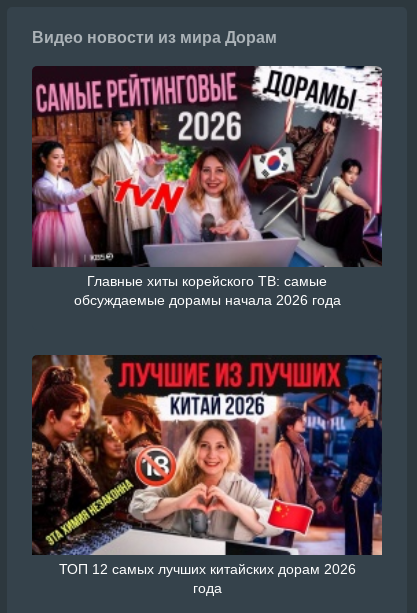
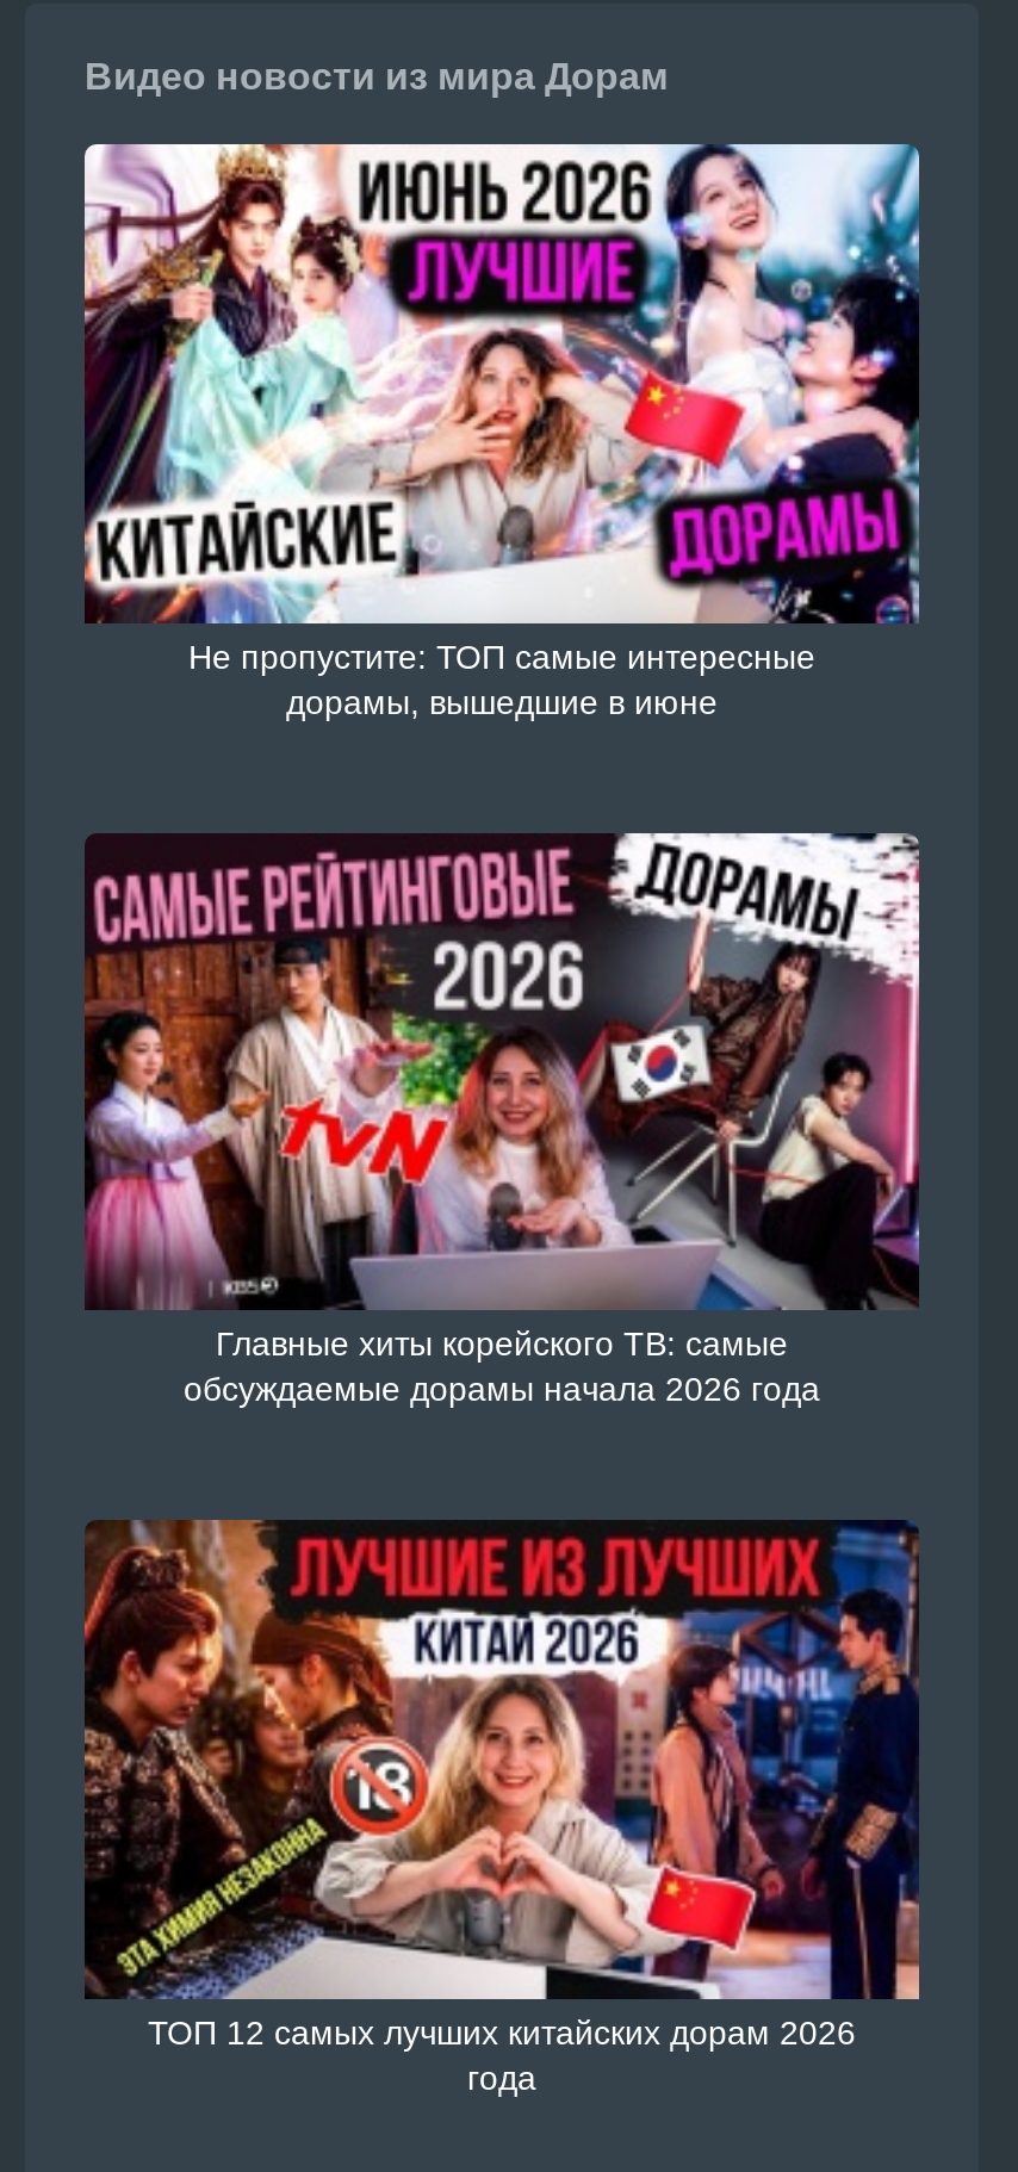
none -> [82,142,921,721] [image] | Не пропустите: ТОП самые интересные | дорамы, вышедшие в июне

